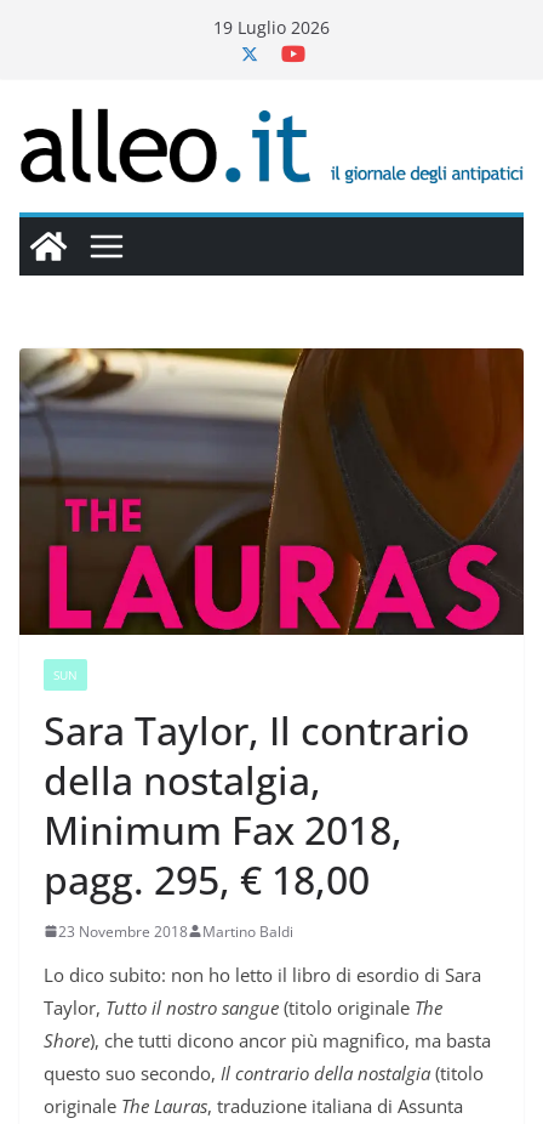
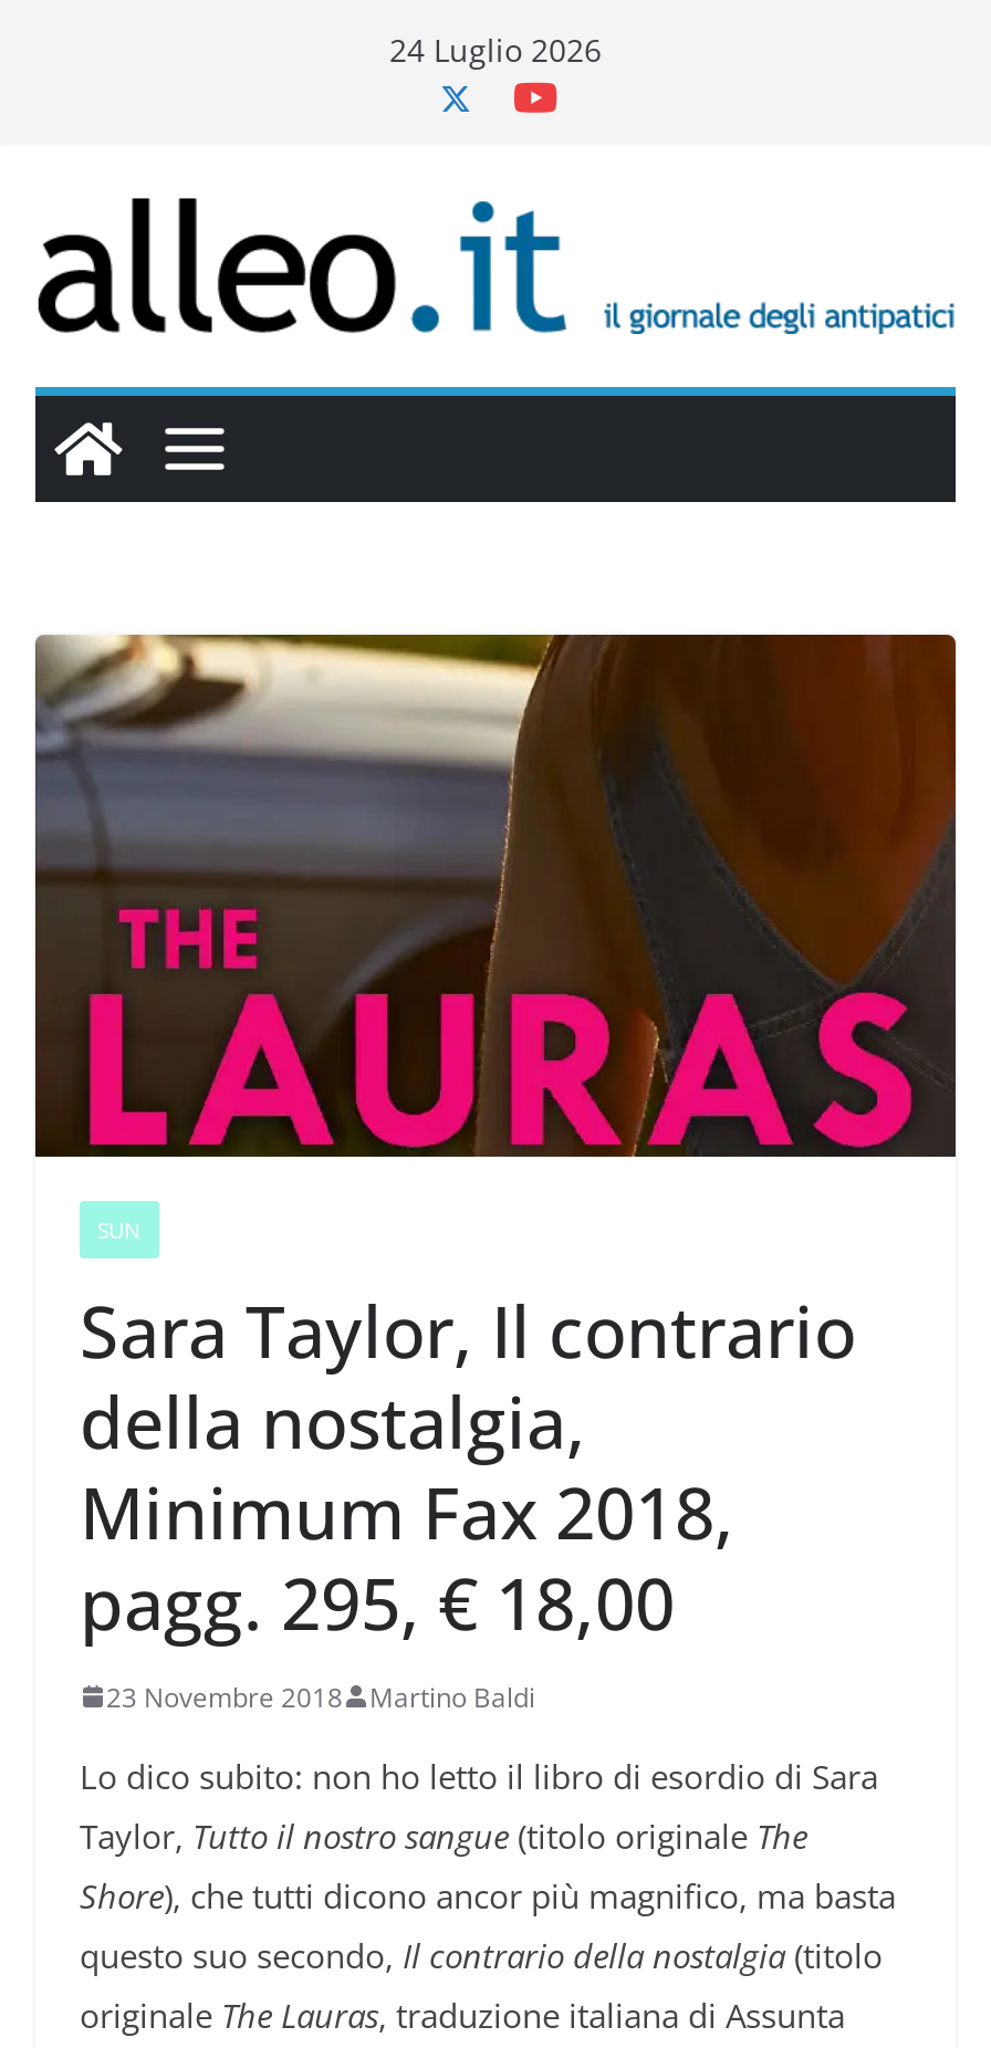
[213,16,330,39] 19 Luglio 2026 -> [389,29,602,71] 24 Luglio 2026

